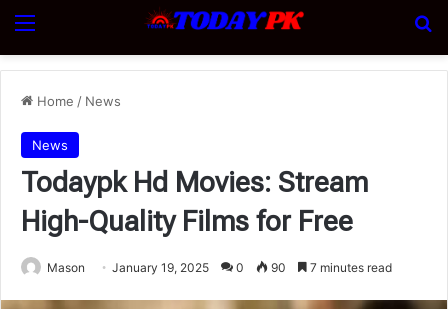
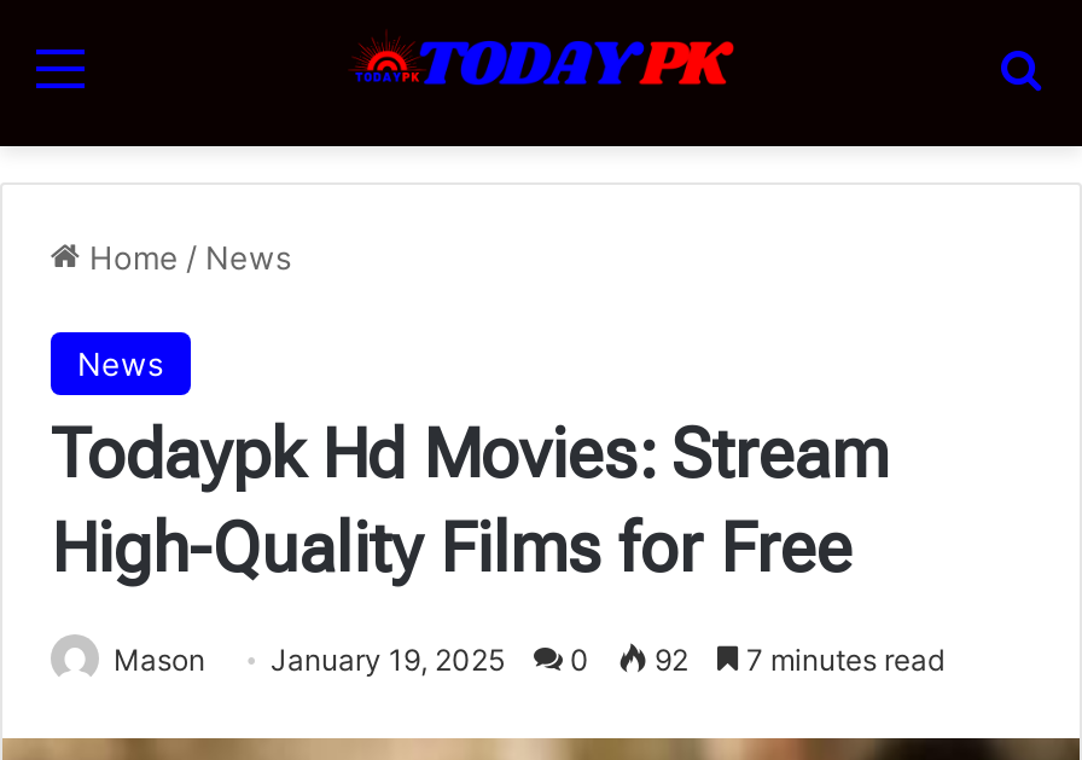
[47,260,392,275] Mason January 19, 2025 0 90 7 minutes read -> [114,643,944,679] Mason January 19, 2025 0 92 7 minutes read

